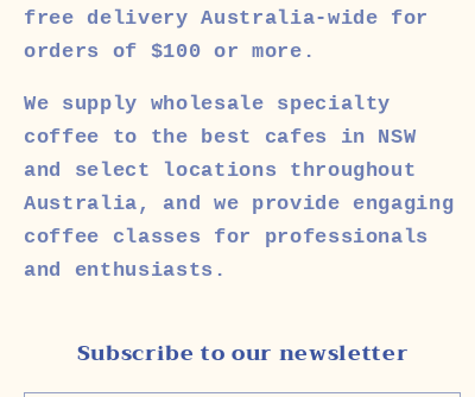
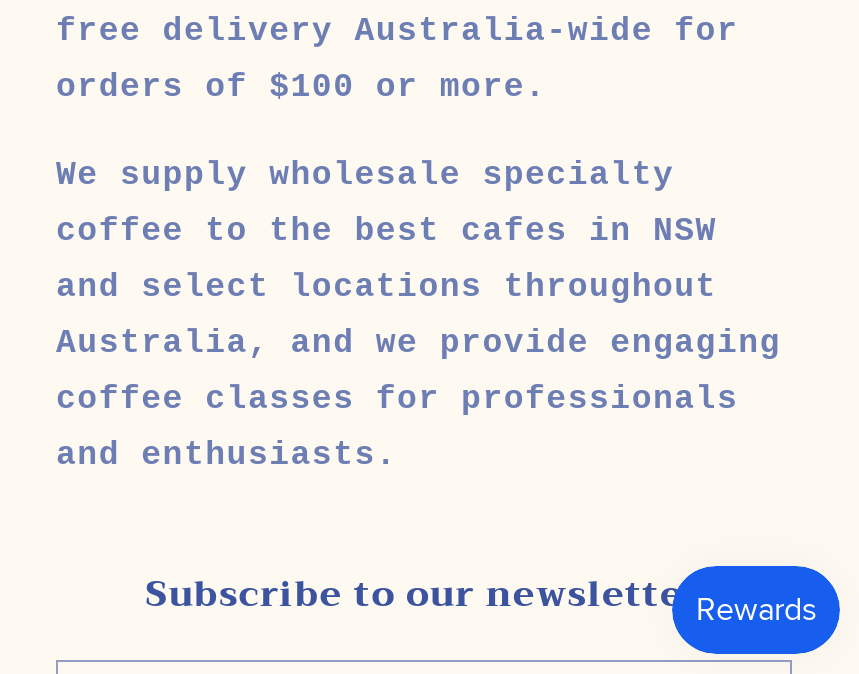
none -> [674,564,842,656] [image]

